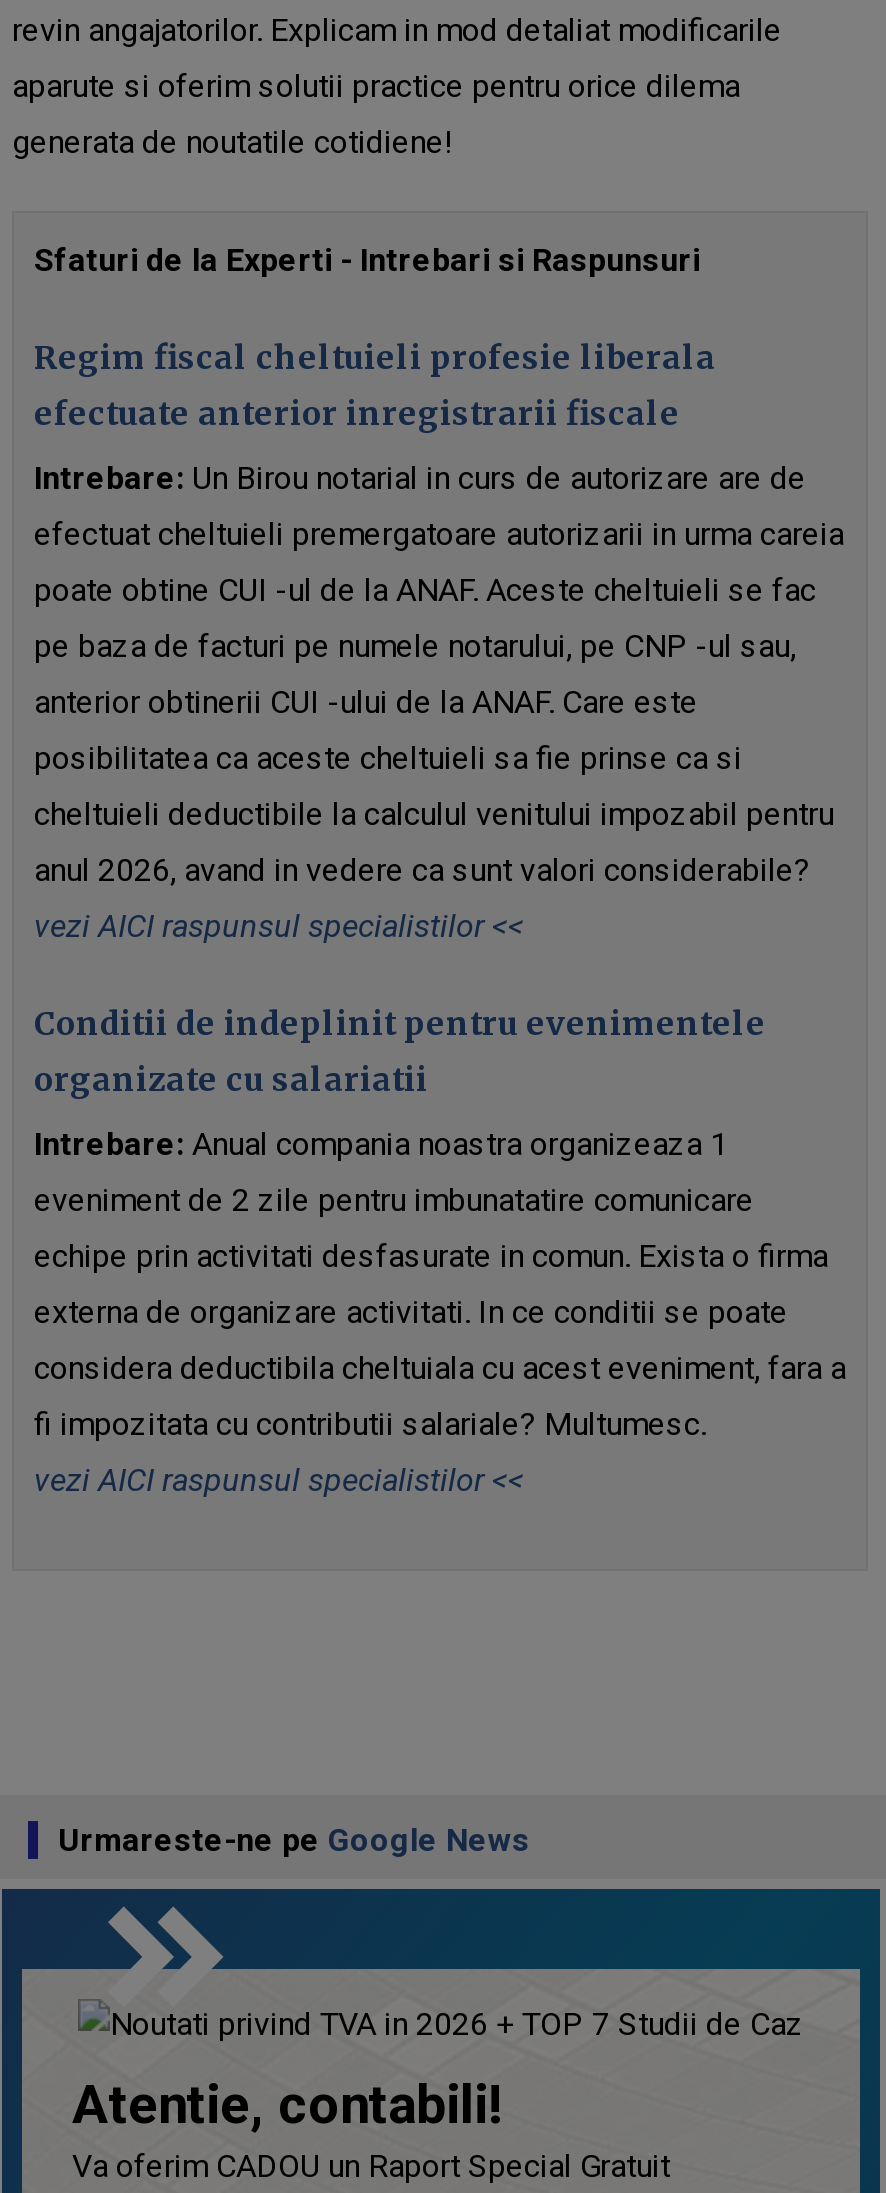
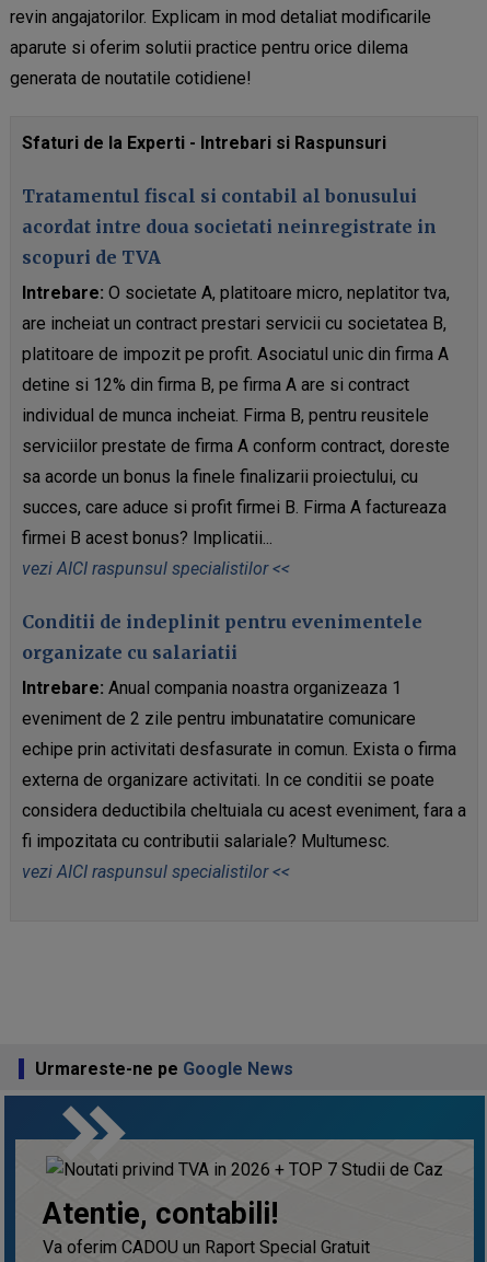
[34,337,844,889] Regim fiscal cheltuieli profesie liberala | efectuate anterior inregistrarii fiscale | Intrebare: Un Birou notarial in curs de autorizare are de | efectuat cheltuieli premergatoare autorizarii in urma careia | poate obtine CUI -ul de la ANAF. Aceste cheltuieli se fac | pe baza de facturi pe numele notarului, pe CNP -ul sau, | anterior obtinerii CUI -ului de la ANAF. Care este | posibilitatea ca aceste cheltuieli sa fie prinse ca si | cheltuieli deductibile la calculul venitului impozabil pentru | anul 2026, avand in vedere ca sunt valori considerabile? -> [22,185,450,548] Tratamentul fiscal si contabil al bonusului | acordat intre doua societati neinregistrate in | scopuri de TVA | Intrebare: O societate A, platitoare micro, neplatitor tva, | are incheiat un contract prestari servicii cu societatea B, | platitoare de impozit pe profit. Asociatul unic din firma A | detine si 12% din firma B, pe firma A are si contract | individual de munca incheiat. Firma B, pentru reusitele | serviciilor prestate de firma A conform contract, doreste | sa acorde un bonus la finele finalizarii proiectului, cu | succes, care aduce si profit firmei B. Firma A factureaza | firmei B acest bonus? Implicatii...

